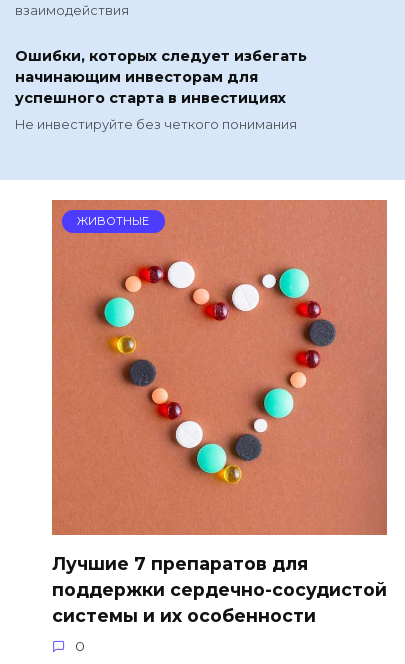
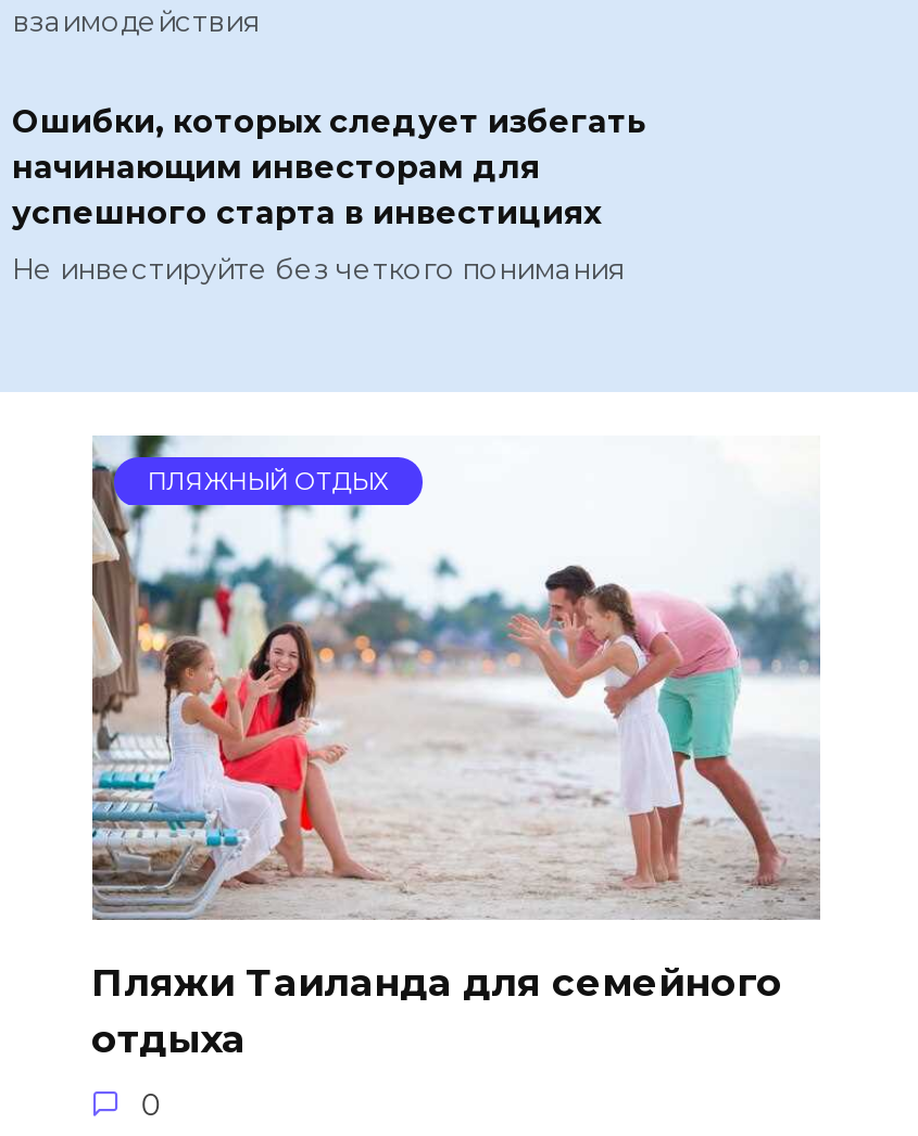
[51,199,388,536] [image] | ЖИВОТНЫЕ -> [90,434,822,921] [image] | ПЛЯЖНЫЙ ОТДЫХ
[51,553,386,626] Лучшие 7 препаратов для | поддержки сердечно-сосудистой | системы и их особенности -> [91,959,782,1061] Пляжи Таиланда для семейного | отдыха

